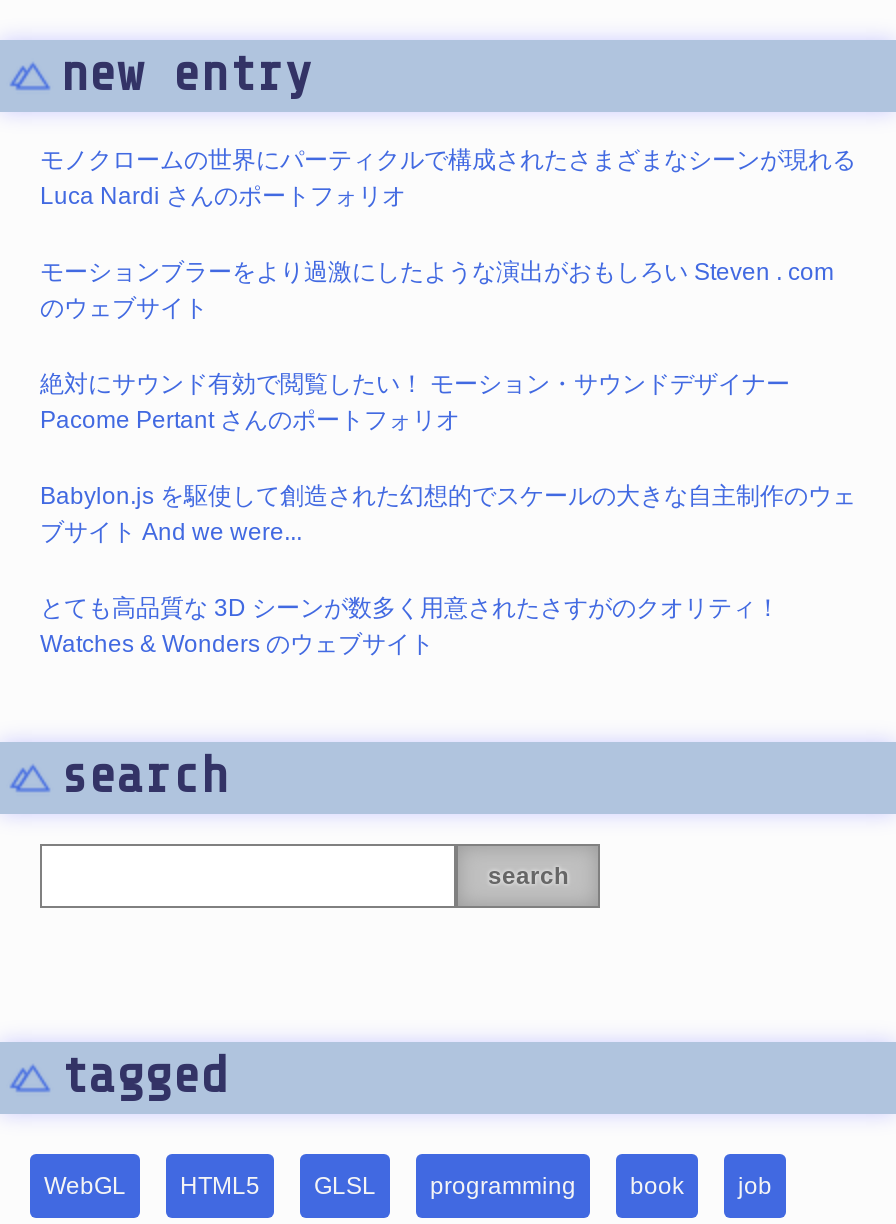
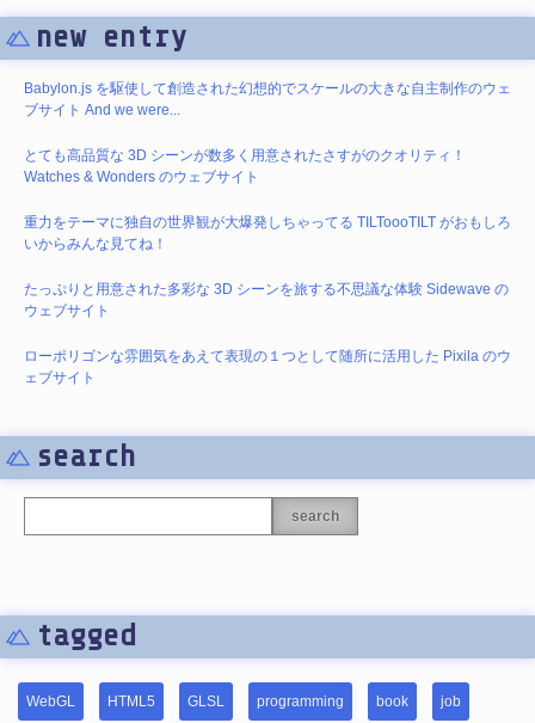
[40,146,856,434] モノクロームの世界にパーティクルで構成されたさまざまなシーンが現れる | Luca Nardi さんのポートフォリオ | モーションブラーをより過激にしたような演出がおもしろい Steven . com | のウェブサイト | 絶対にサウンド有効で閲覧したい！ モーション・サウンドデザイナー | Pacome Pertant さんのポートフォリオ -> none
moved [40,482,856,658] -> [24,80,511,185]: Babylon.js を駆使して創造された幻想的でスケールの大きな自主制作のウェ | ブサイト And we were... | とても高品質な 3D シーンが数多く用意されたさすがのクオリティ！ | Watches & Wonders のウェブサイト
none -> [24,214,511,386] 重力をテーマに独自の世界観が大爆発しちゃってる TILToooTILT がおもしろ | いからみんな見てね！ | たっぷりと用意された多彩な 3D シーンを旅する不思議な体験 Sidewave の | ウェブサイト | ローポリゴンな雰囲気をあえて表現の１つとして随所に活用した Pixila のウ | ェブサイト

